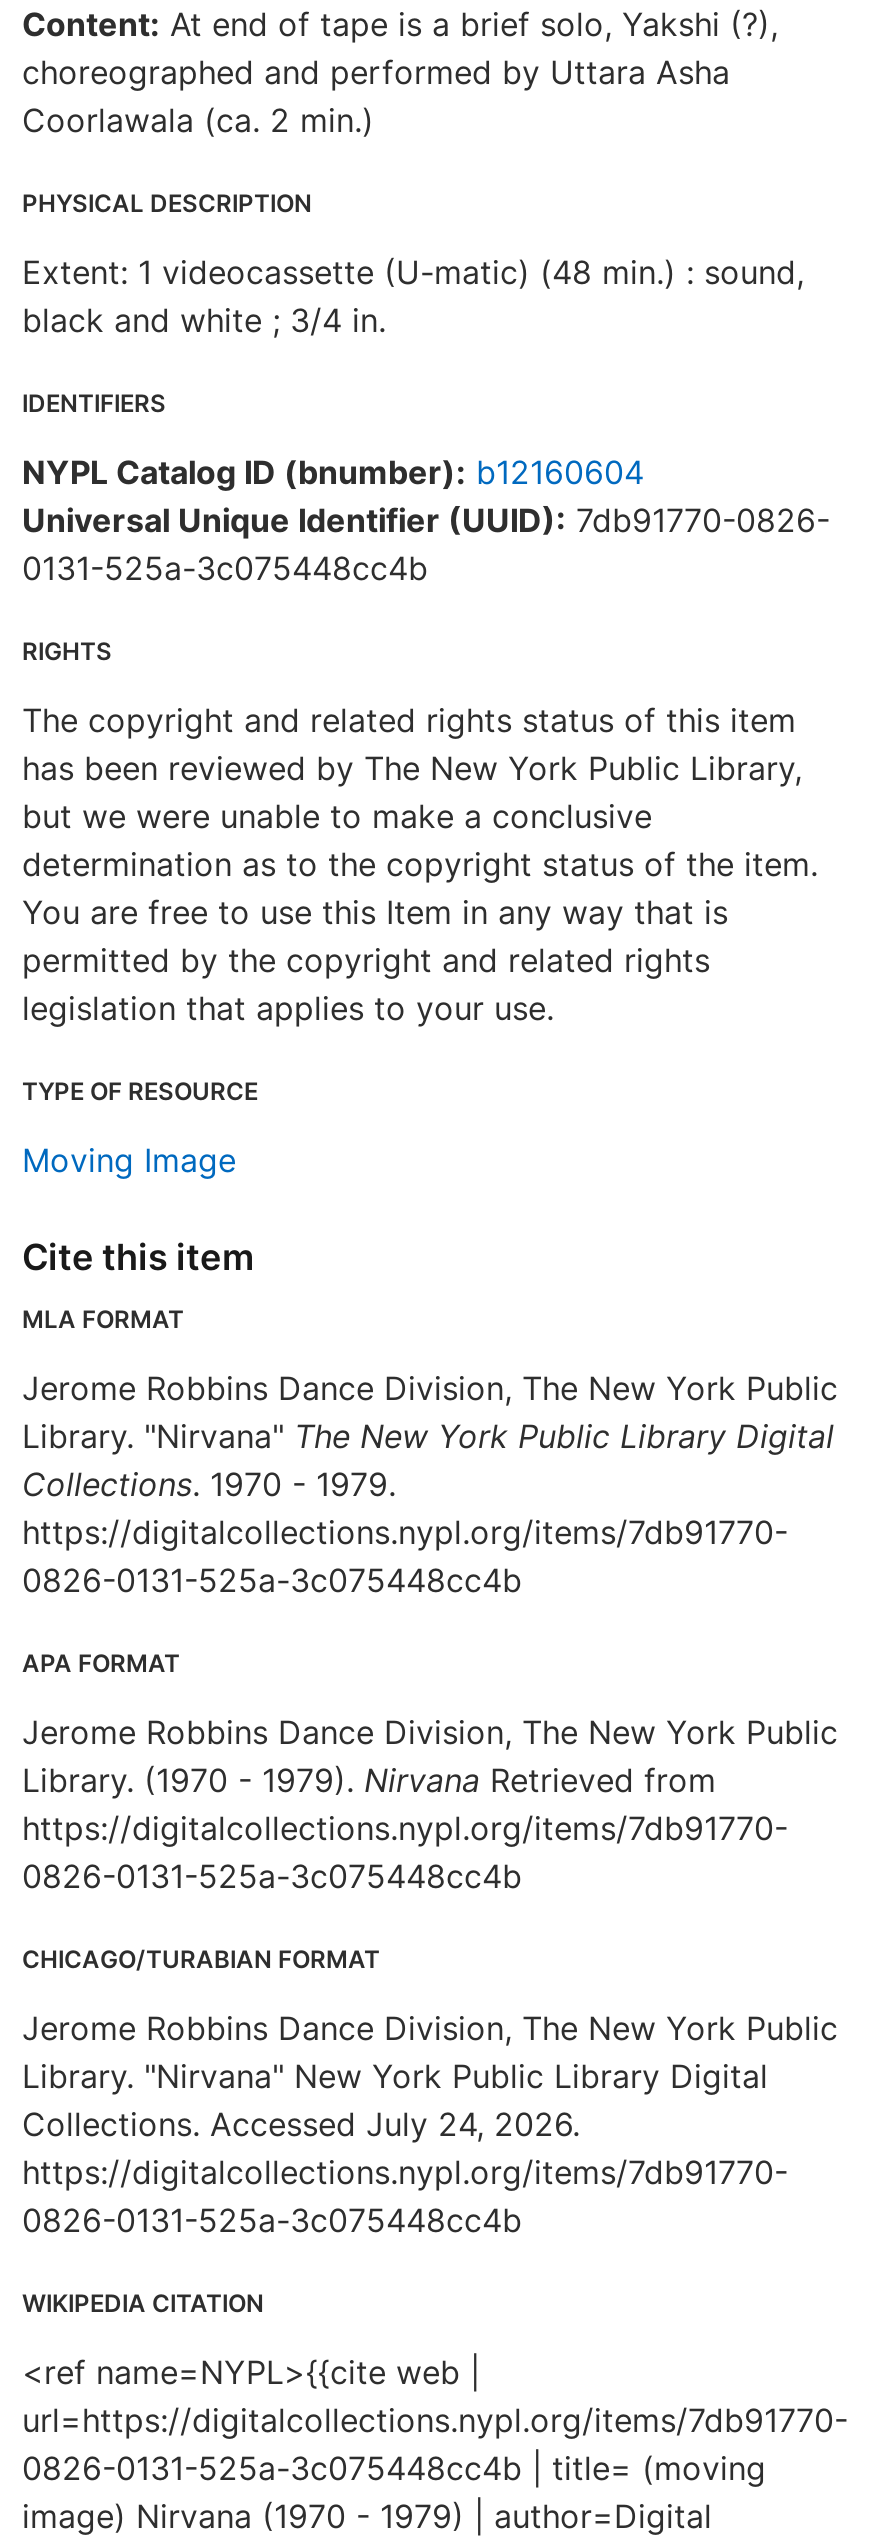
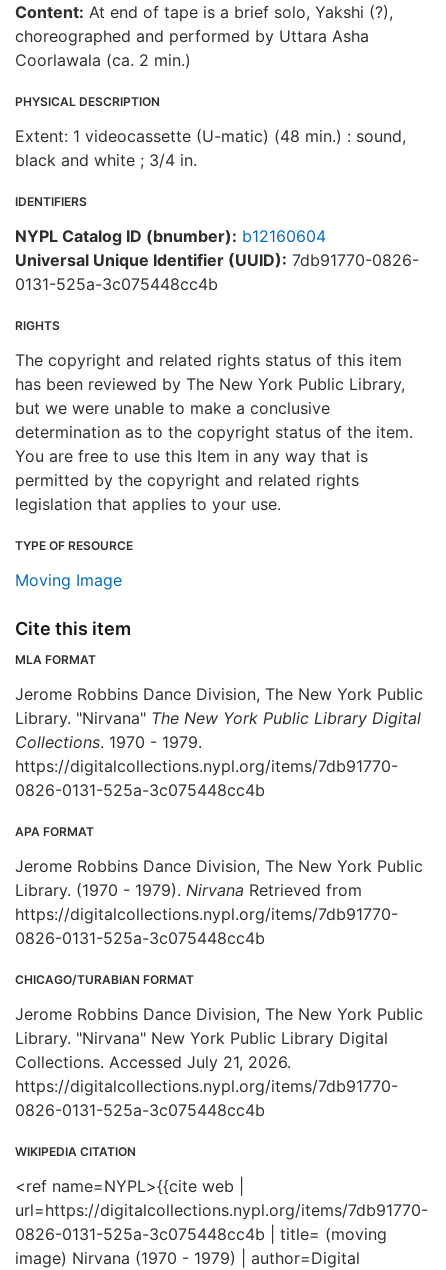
[22,2104,580,2144] Collections. Accessed July 24, 2026. -> [15,1052,291,1072] Collections. Accessed July 21, 2026.

